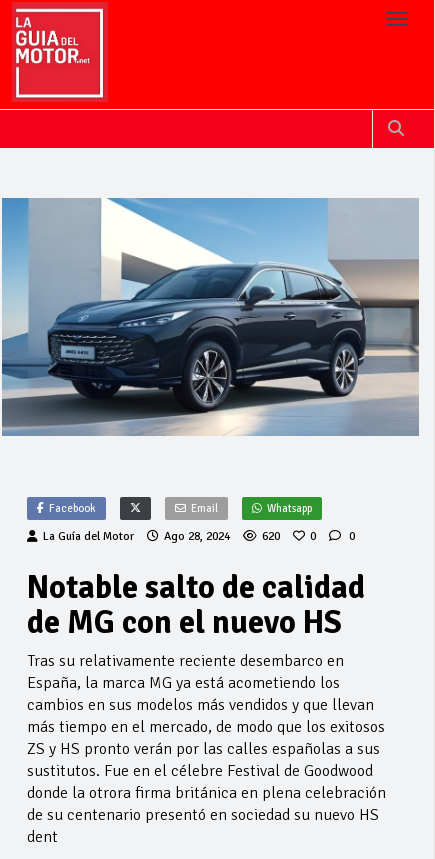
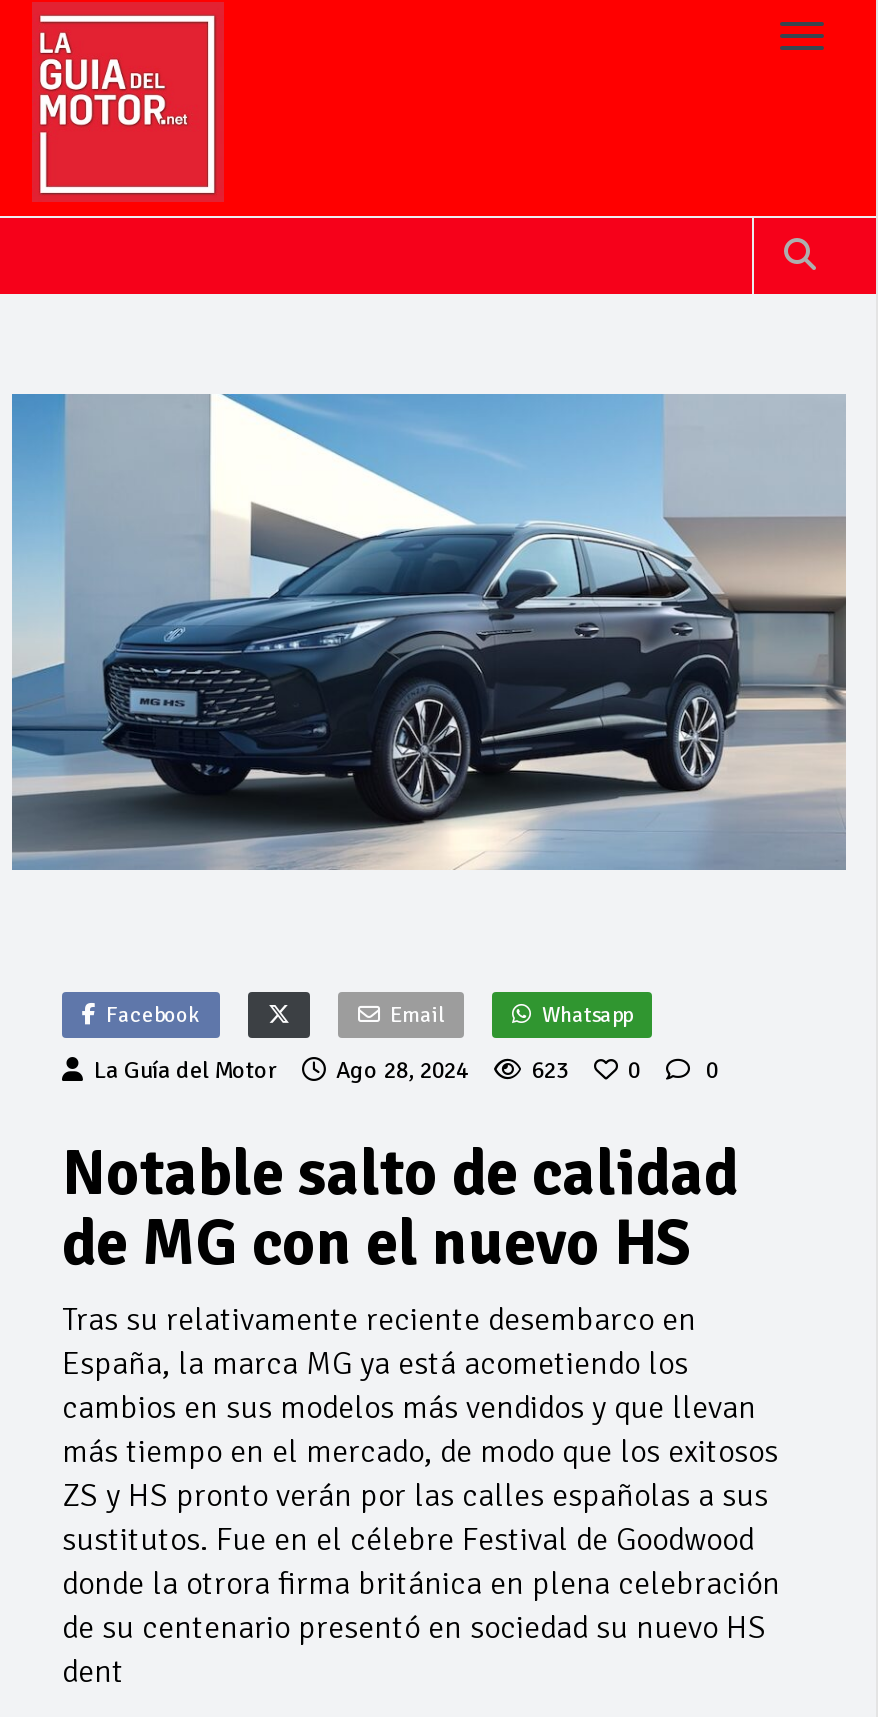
[262,529,316,544] 620 0 -> [532,1057,640,1087] 623 0

